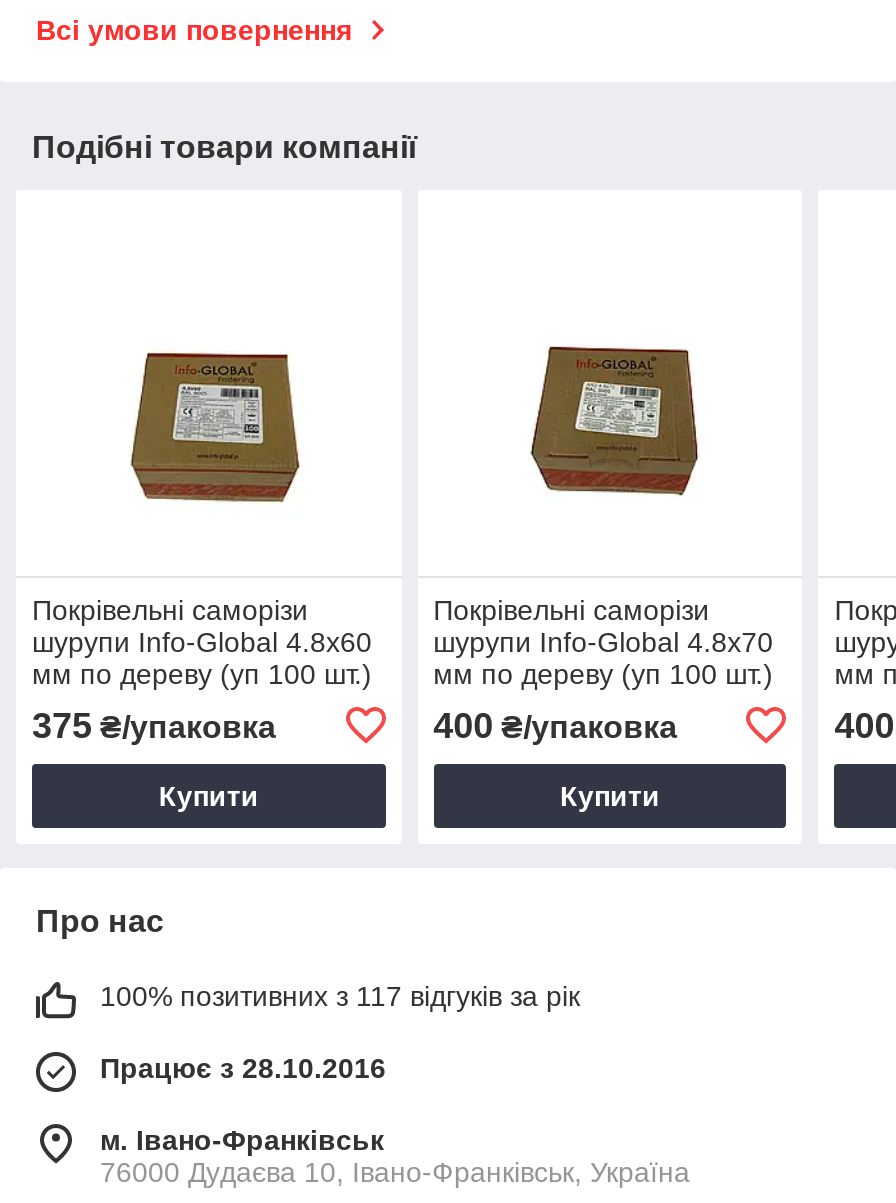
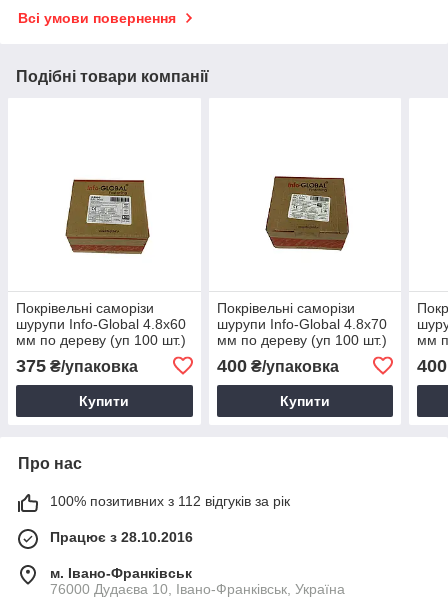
[100,980,580,1012] 100% позитивних з 117 відгуків за рік -> [50,493,290,509] 100% позитивних з 112 відгуків за рік

